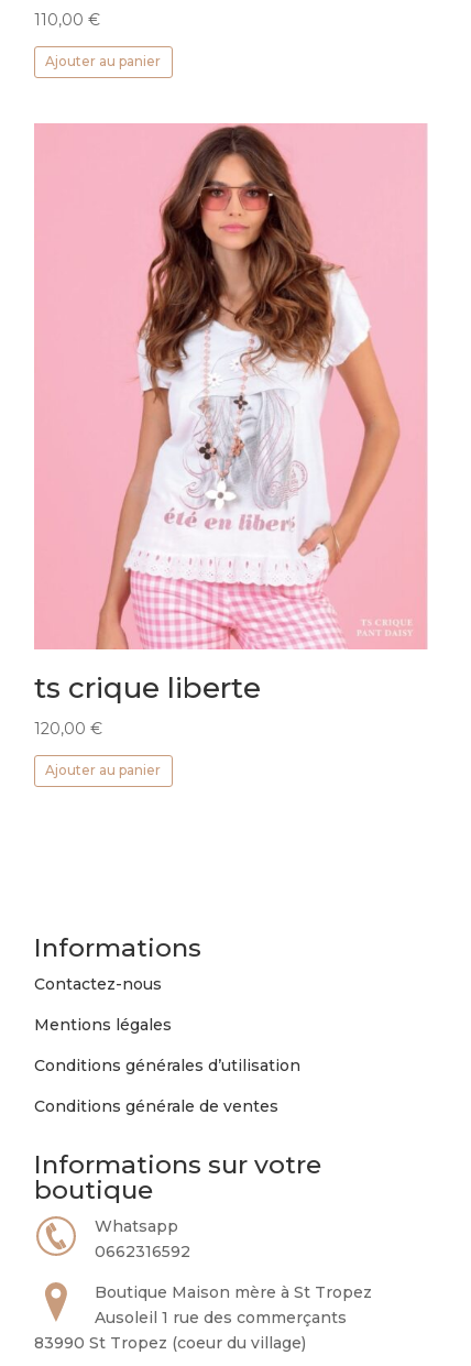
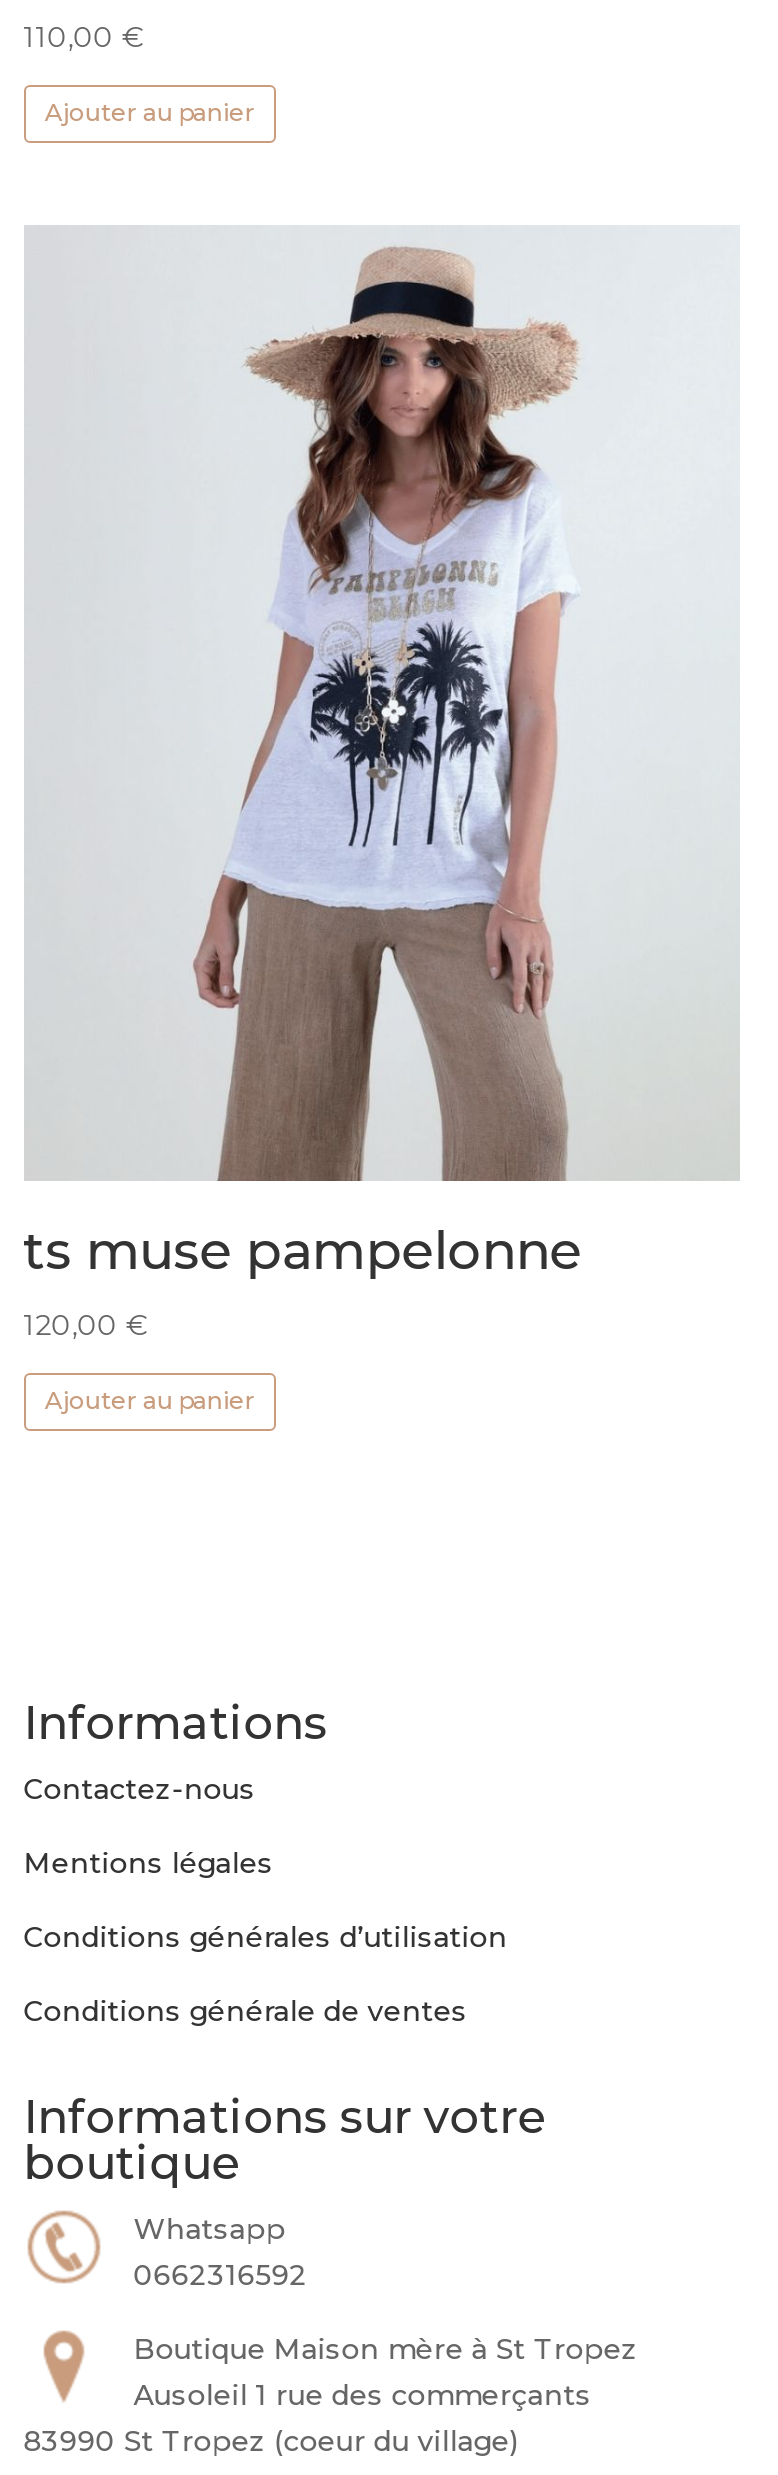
[34,123,427,705] [image] | ts crique liberte -> [24,227,738,1283] [image] | ts muse pampelonne

